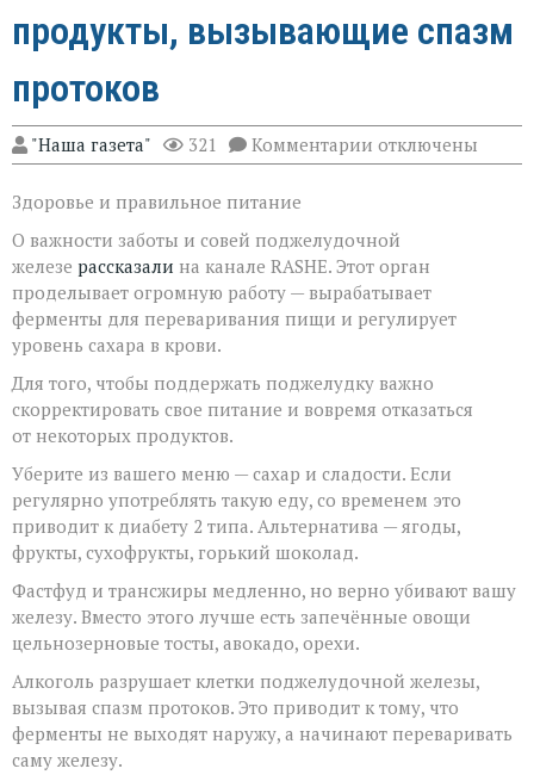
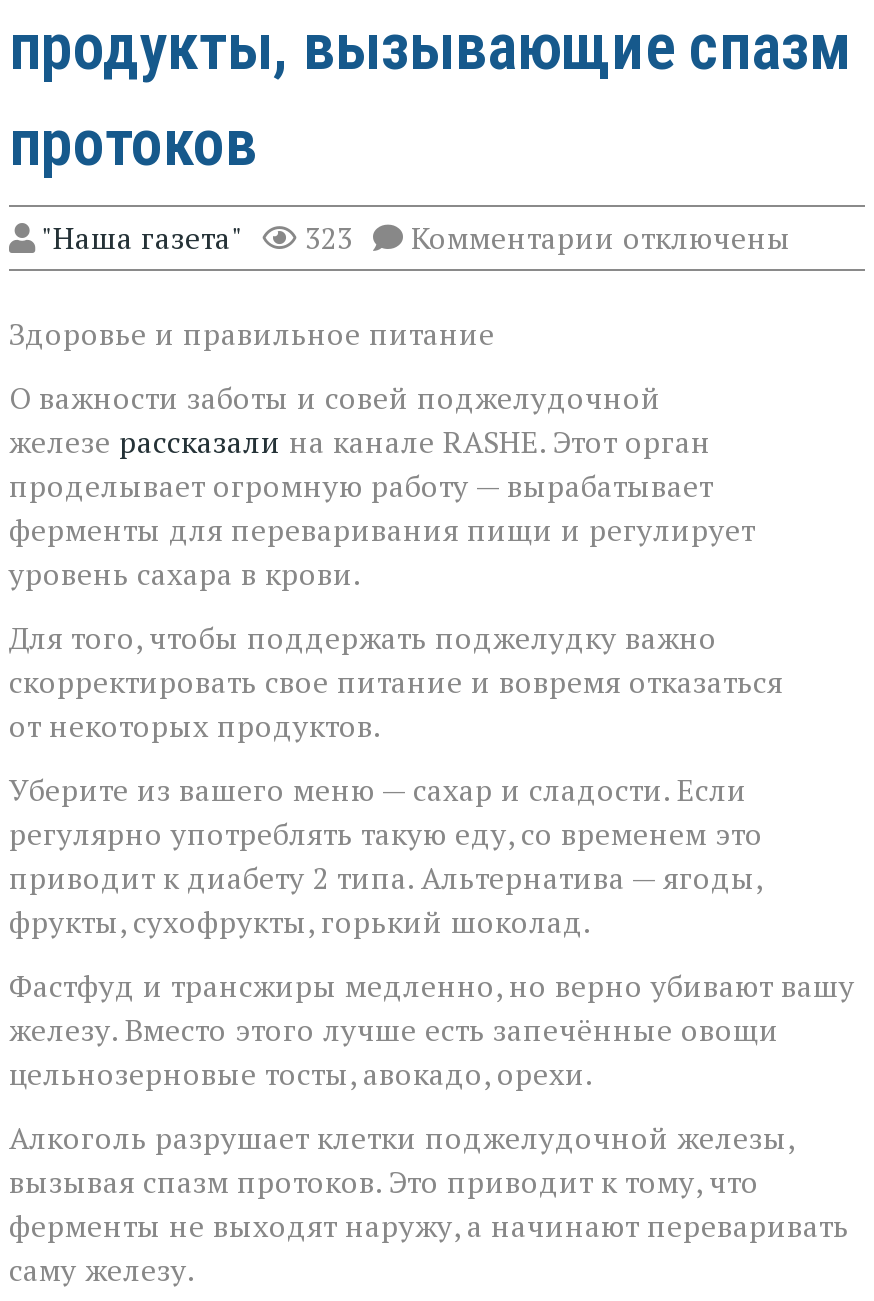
[188,132,217,156] 321 -> [305,217,353,257] 323

